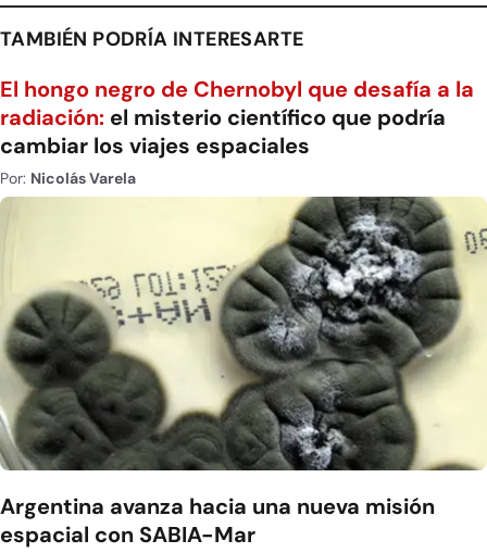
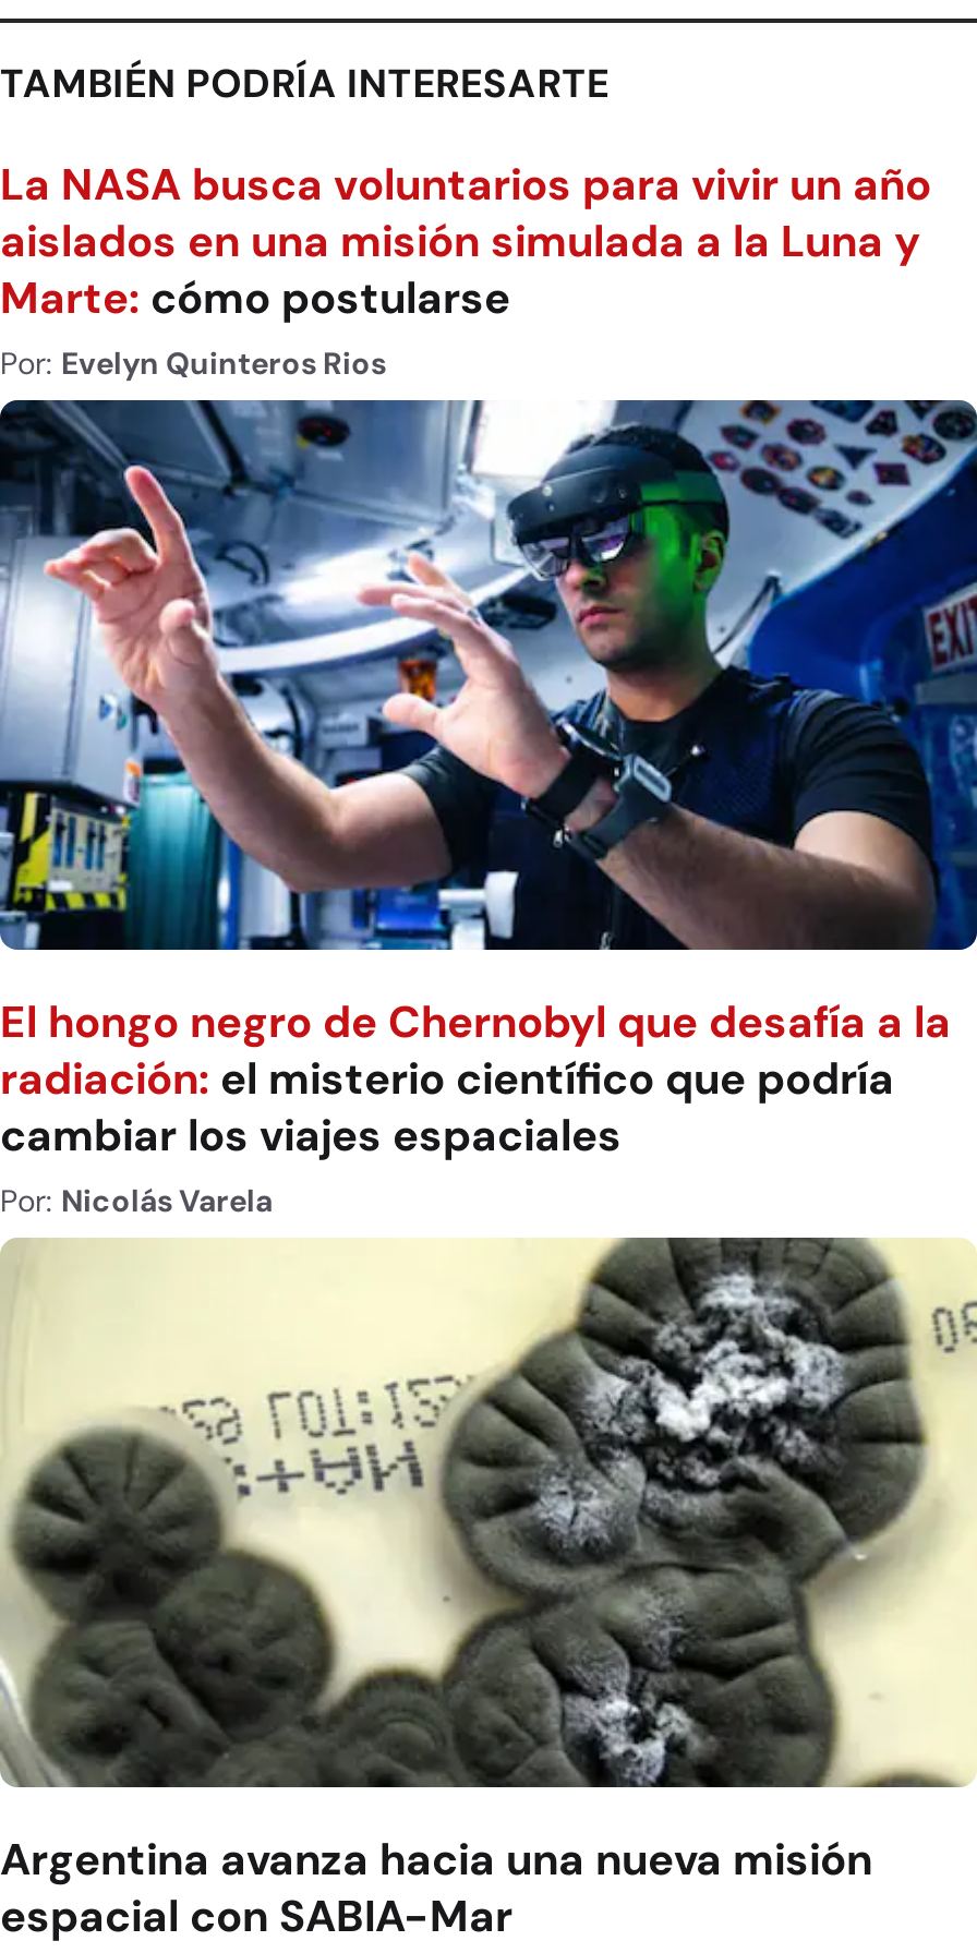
none -> [0,157,931,384] La NASA busca voluntarios para vivir un año | aislados en una misión simulada a la Luna y | Marte: cómo postularse | Por: Evelyn Quinteros Rios
none -> [7,397,970,951] [image]

